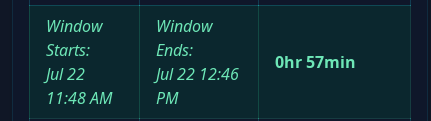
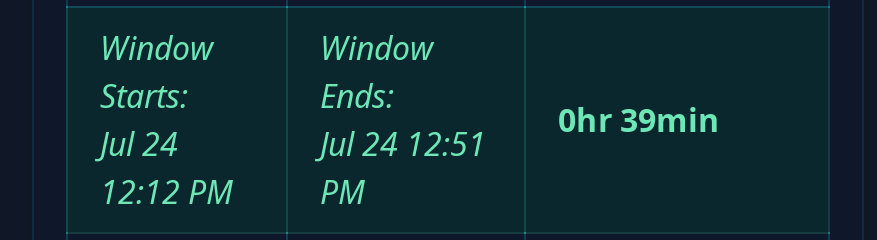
[275,51,356,73] 0hr 57min -> [558,98,720,142] 0hr 39min
[46,63,112,109] Jul 22 | 11:48 AM -> [100,122,232,214] Jul 24 | 12:12 PM
[156,63,239,85] Jul 22 12:46 -> [320,122,486,166] Jul 24 12:51

